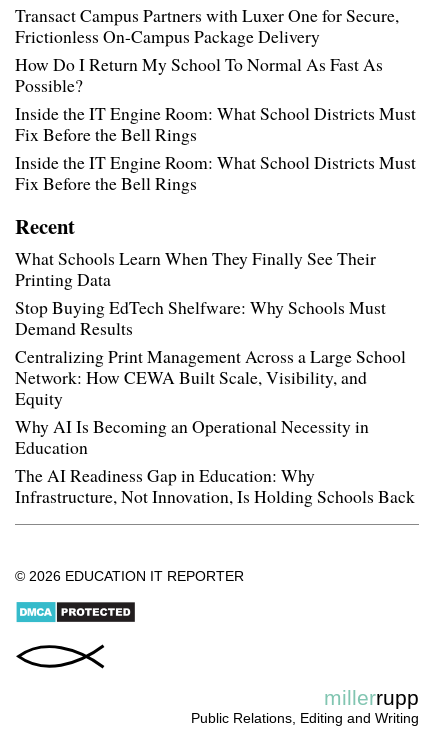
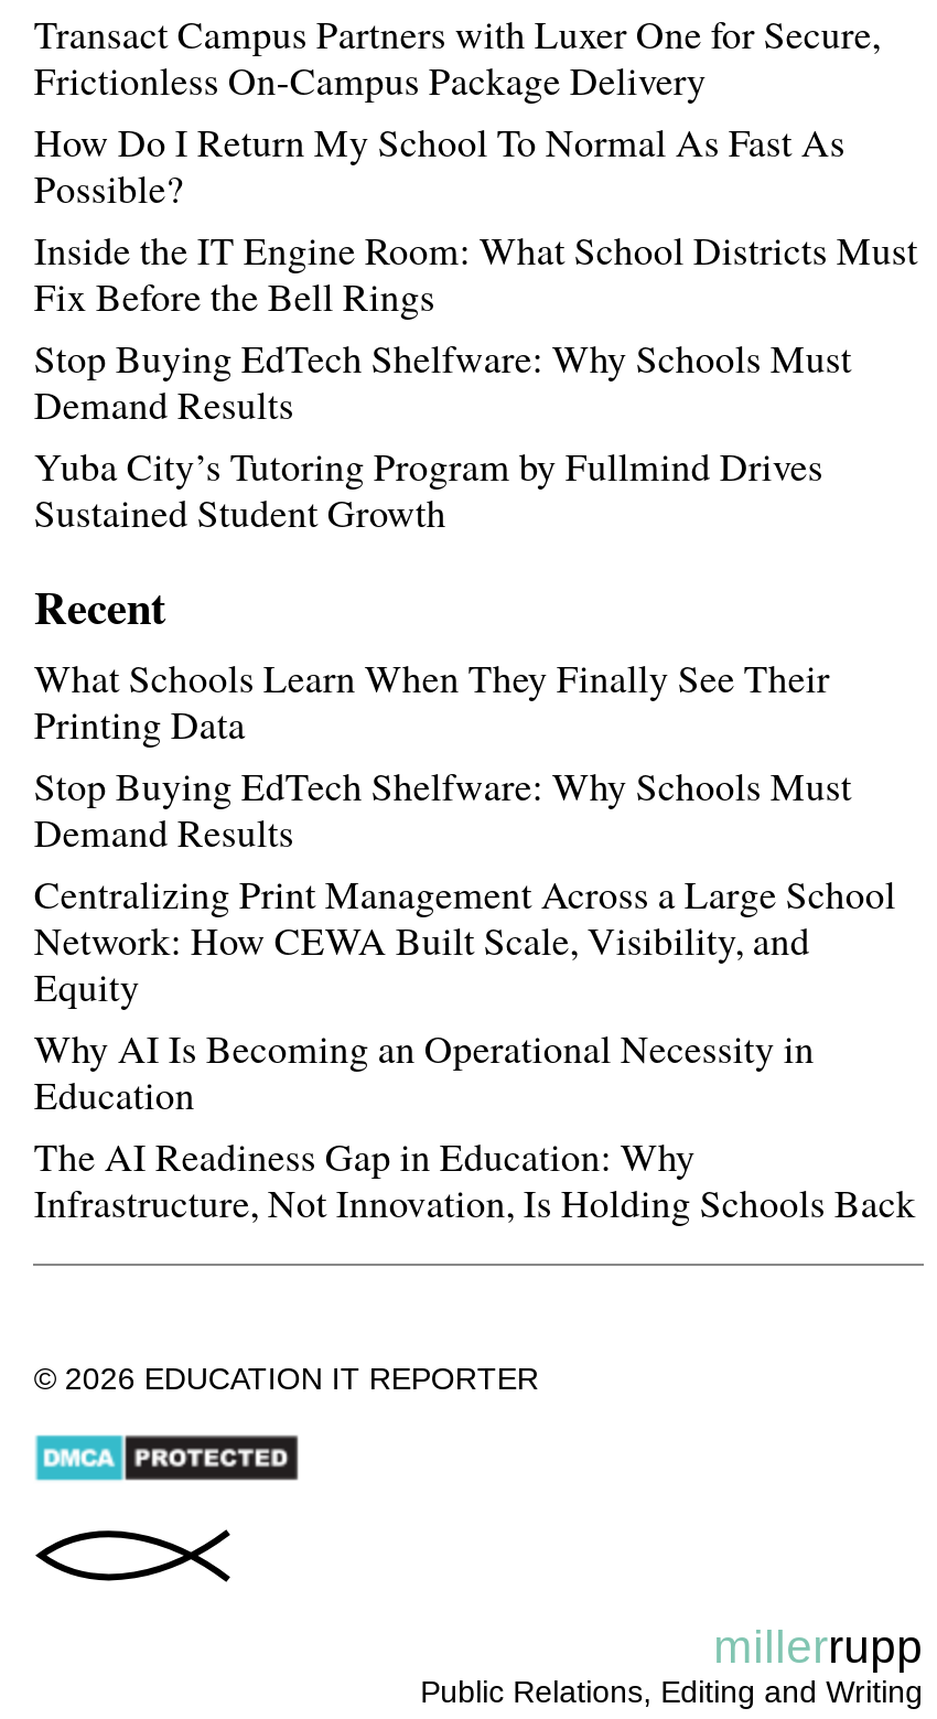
[15,150,416,195] Inside the IT Engine Room: What School Districts Must | Fix Before the Bell Rings -> [34,331,852,538] Stop Buying EdTech Shelfware: Why Schools Must | Demand Results | Yuba City’s Tutoring Program by Fullmind Drives | Sustained Student Growth

